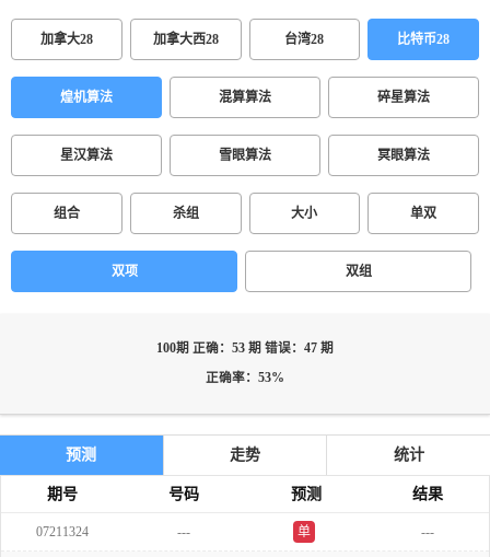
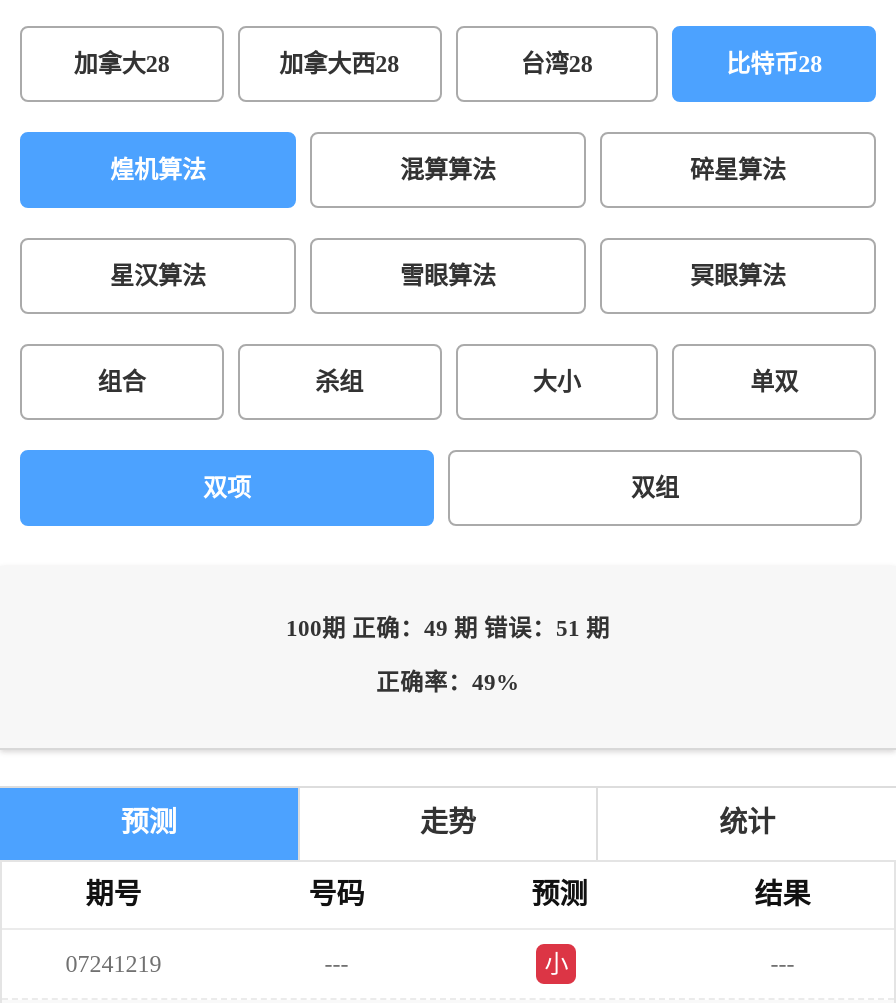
[156,341,334,356] 100期 正确：53 期 错误：47 期 -> [286,616,610,642] 100期 正确：49 期 错误：51 期
[206,371,284,385] 正确率：53% -> [376,670,520,696] 正确率：49%
[36,524,88,539] 07211324 -> [66,950,162,978] 07241219
[298,524,311,539] 单 -> [544,950,568,978] 小

